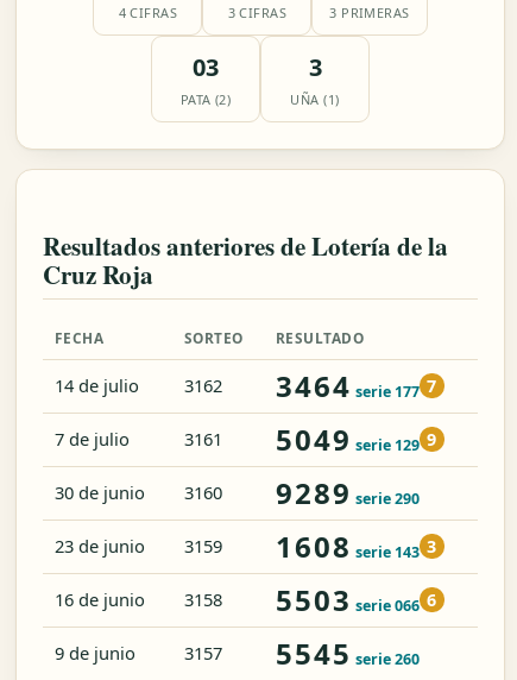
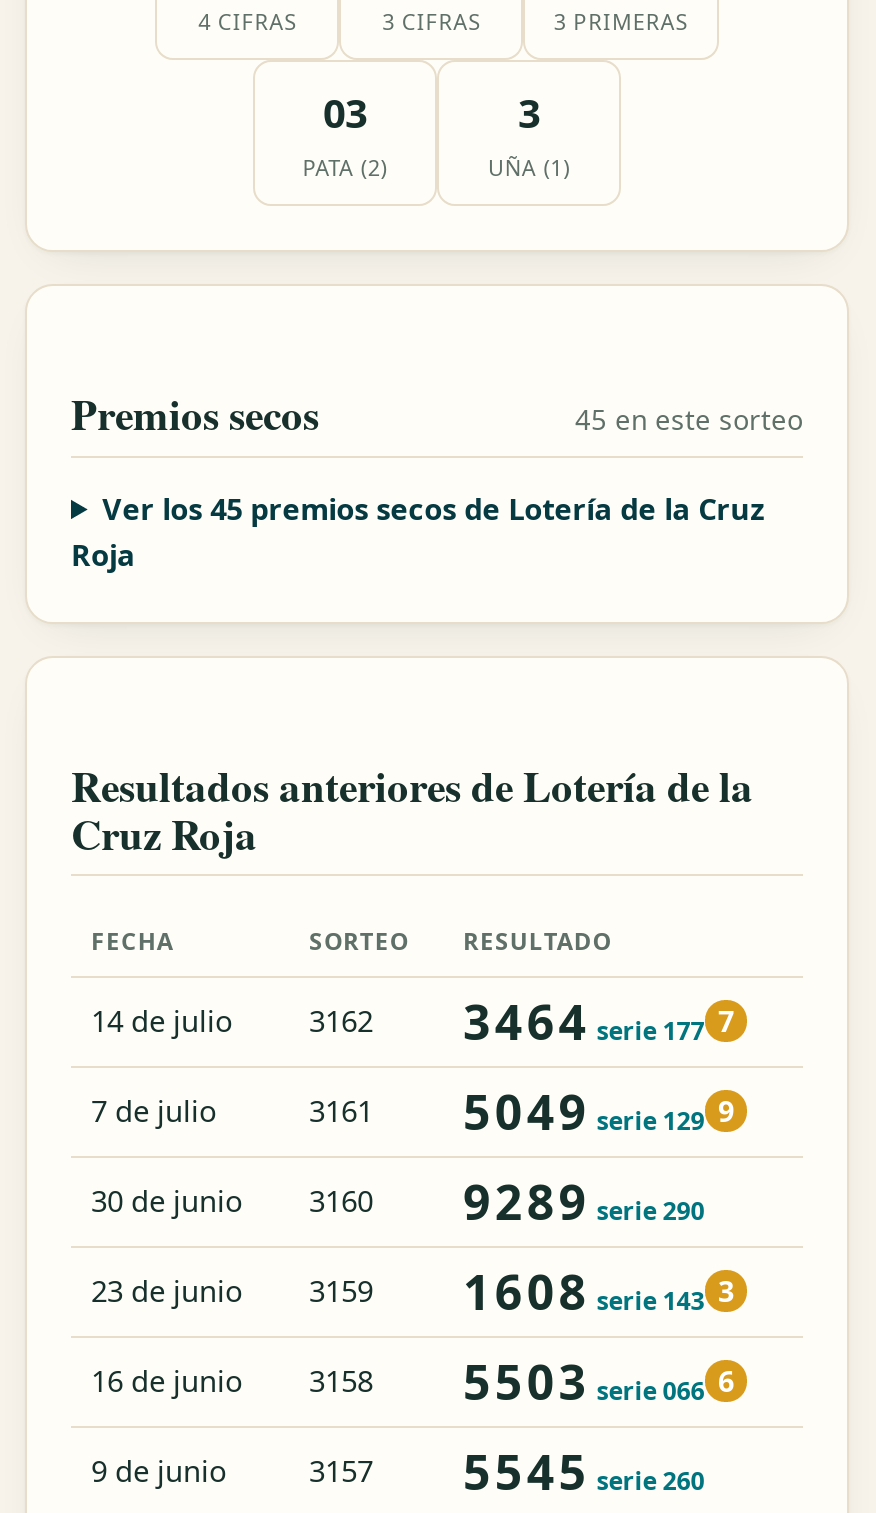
none -> [71,381,803,573] Premios secos | 45 en este sorteo | Ver los 45 premios secos de Lotería de la Cruz | Roja

